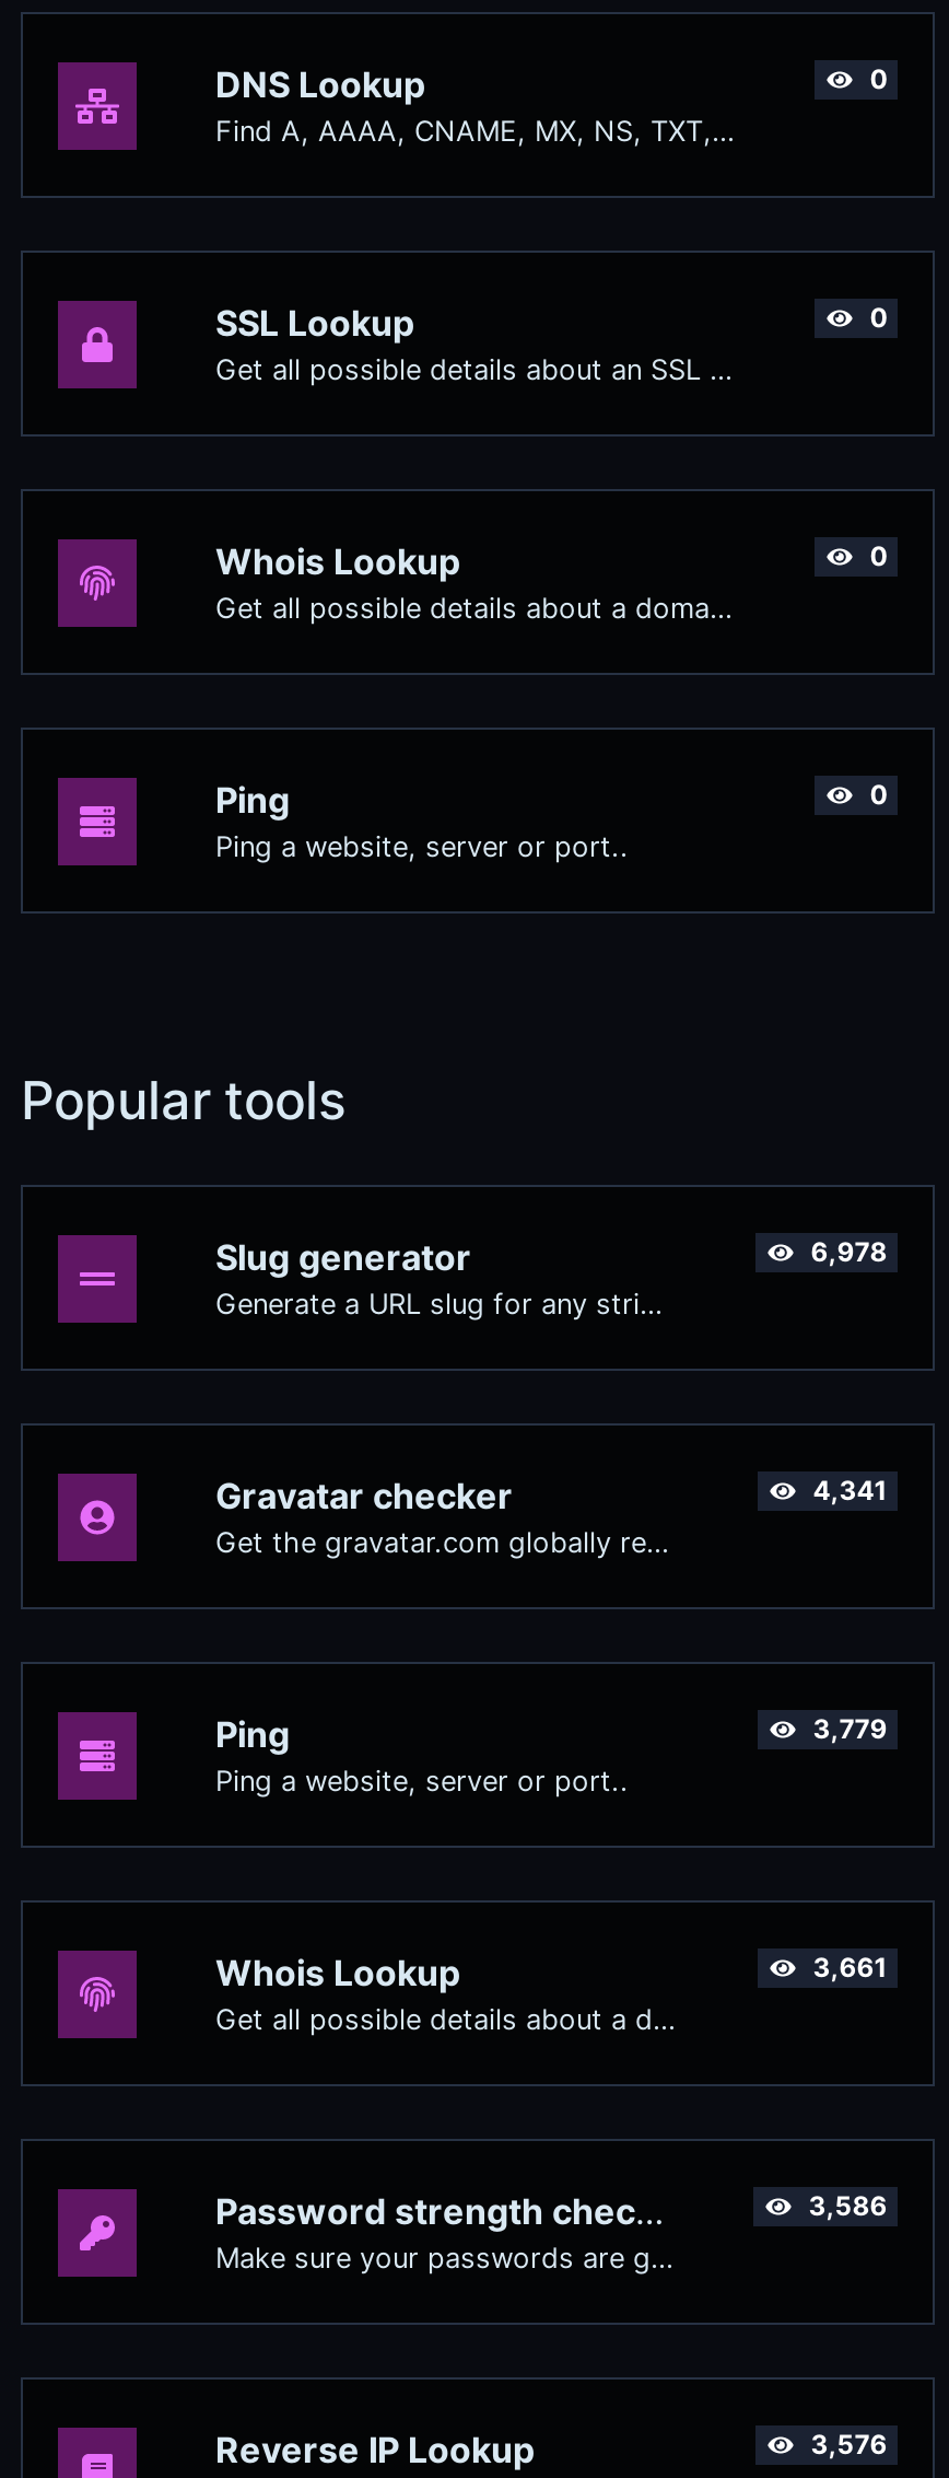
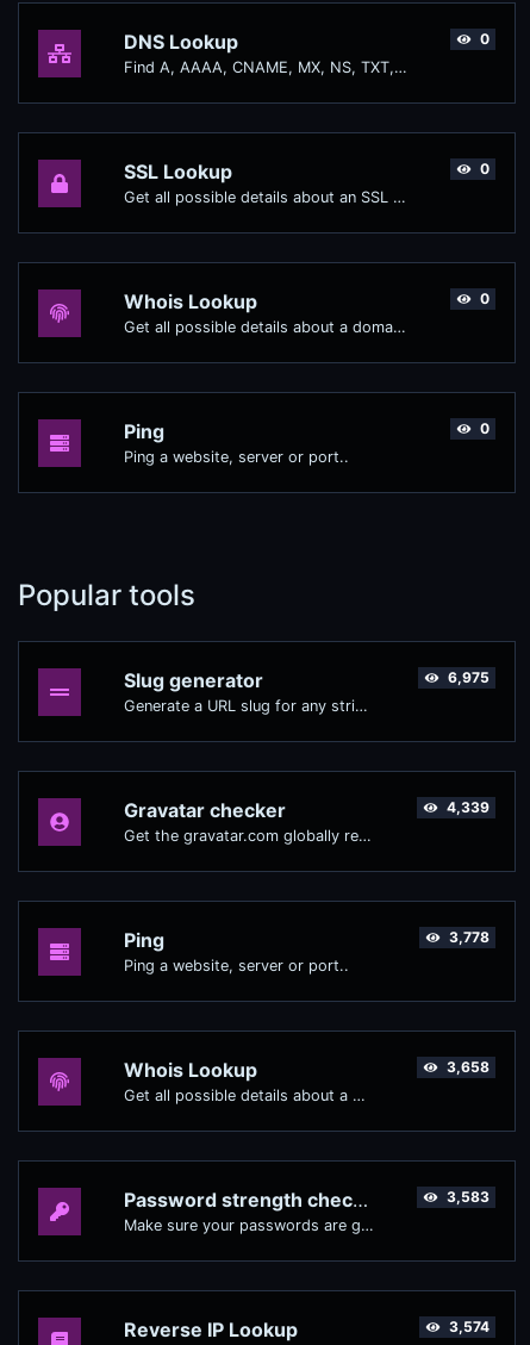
[804,1235,887,1268] 6,978 -> [444,668,490,686] 6,975
[806,1474,887,1507] 4,341 -> [443,798,490,816] 4,339
[806,1712,887,1745] 3,779 -> [446,928,490,946] 3,778
[806,1951,887,1984] 3,661 -> [443,1058,490,1076] 3,658
[802,2189,887,2222] 3,586 -> [443,1188,490,1206] 3,583
[804,2428,887,2461] 3,576 -> [446,1318,490,1336] 3,574

